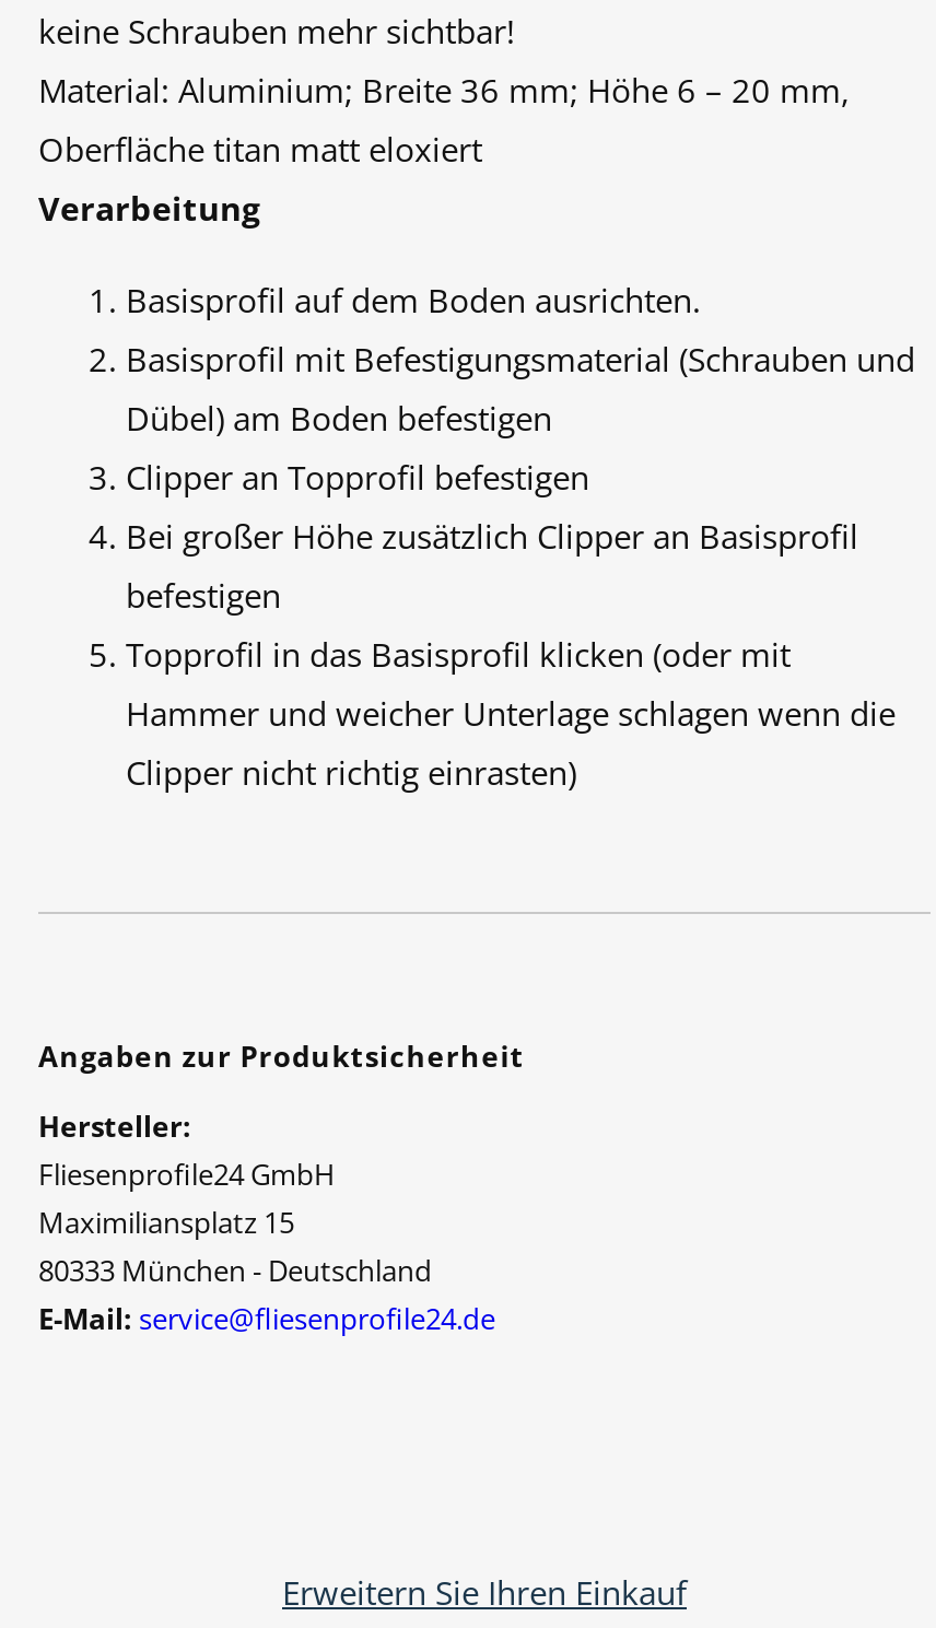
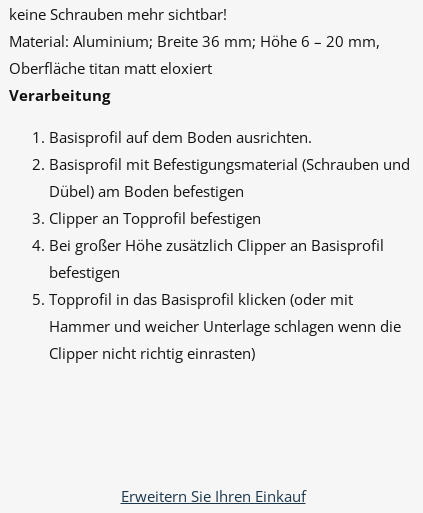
[38,1036,525,1339] Angaben zur Produktsicherheit | Hersteller: | Fliesenprofile24 GmbH | Maximiliansplatz 15 | 80333 München - Deutschland | E-Mail: service@fliesenprofile24.de -> none

